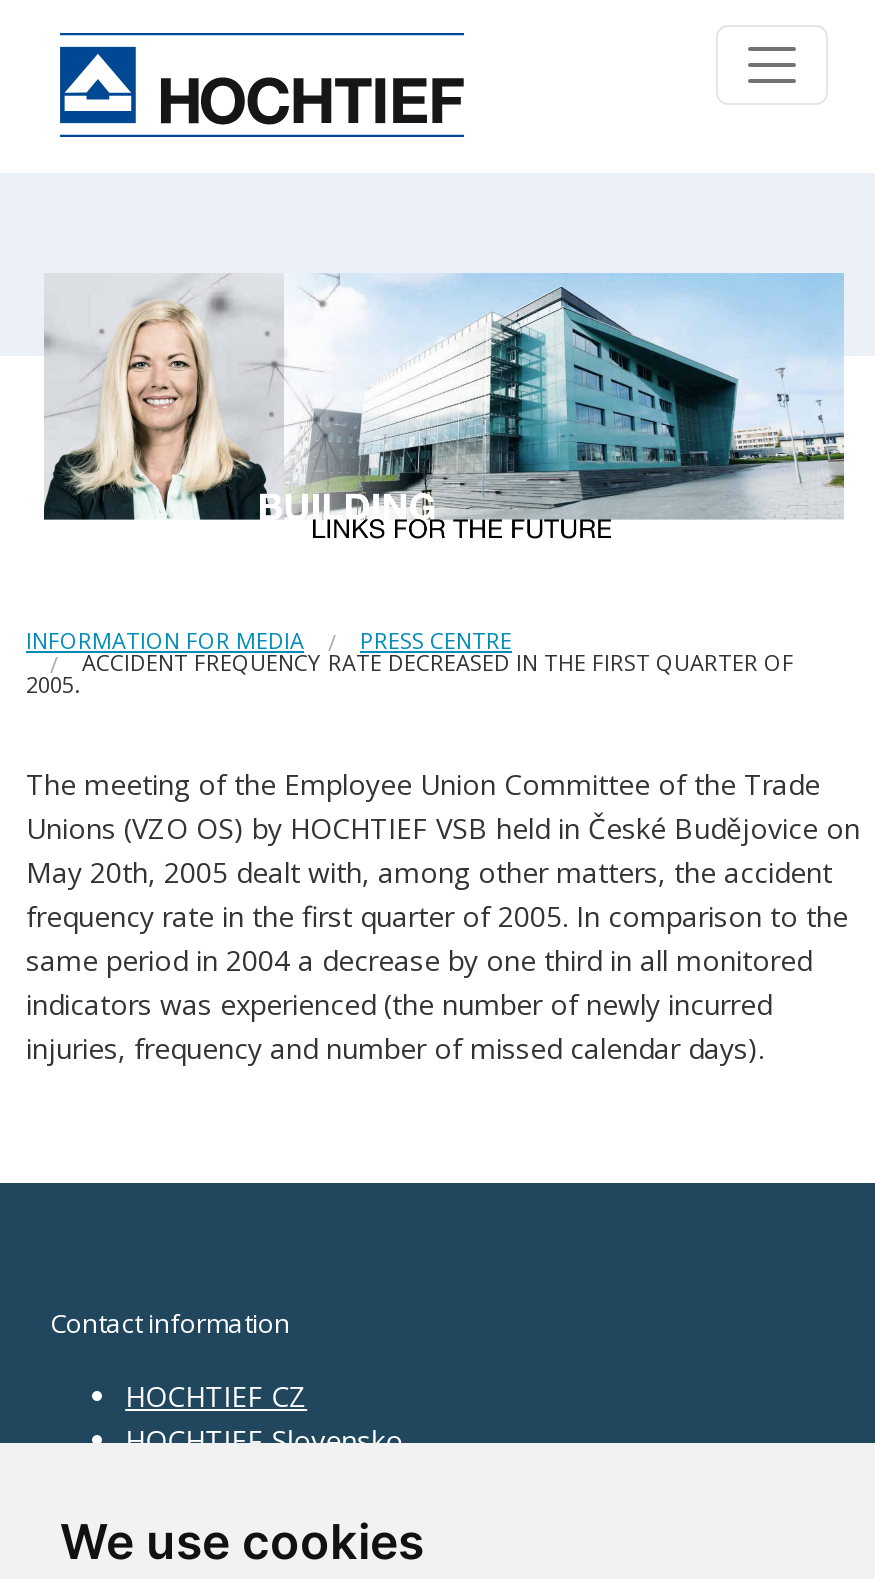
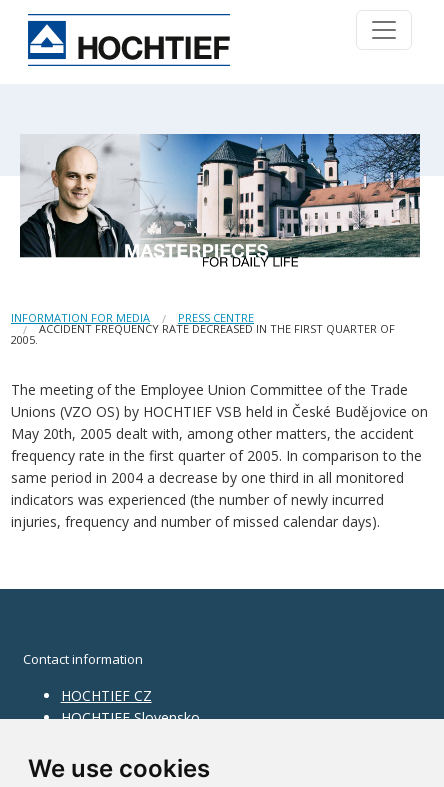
[44,273,846,541] [image] -> [19,133,421,268] [image]

